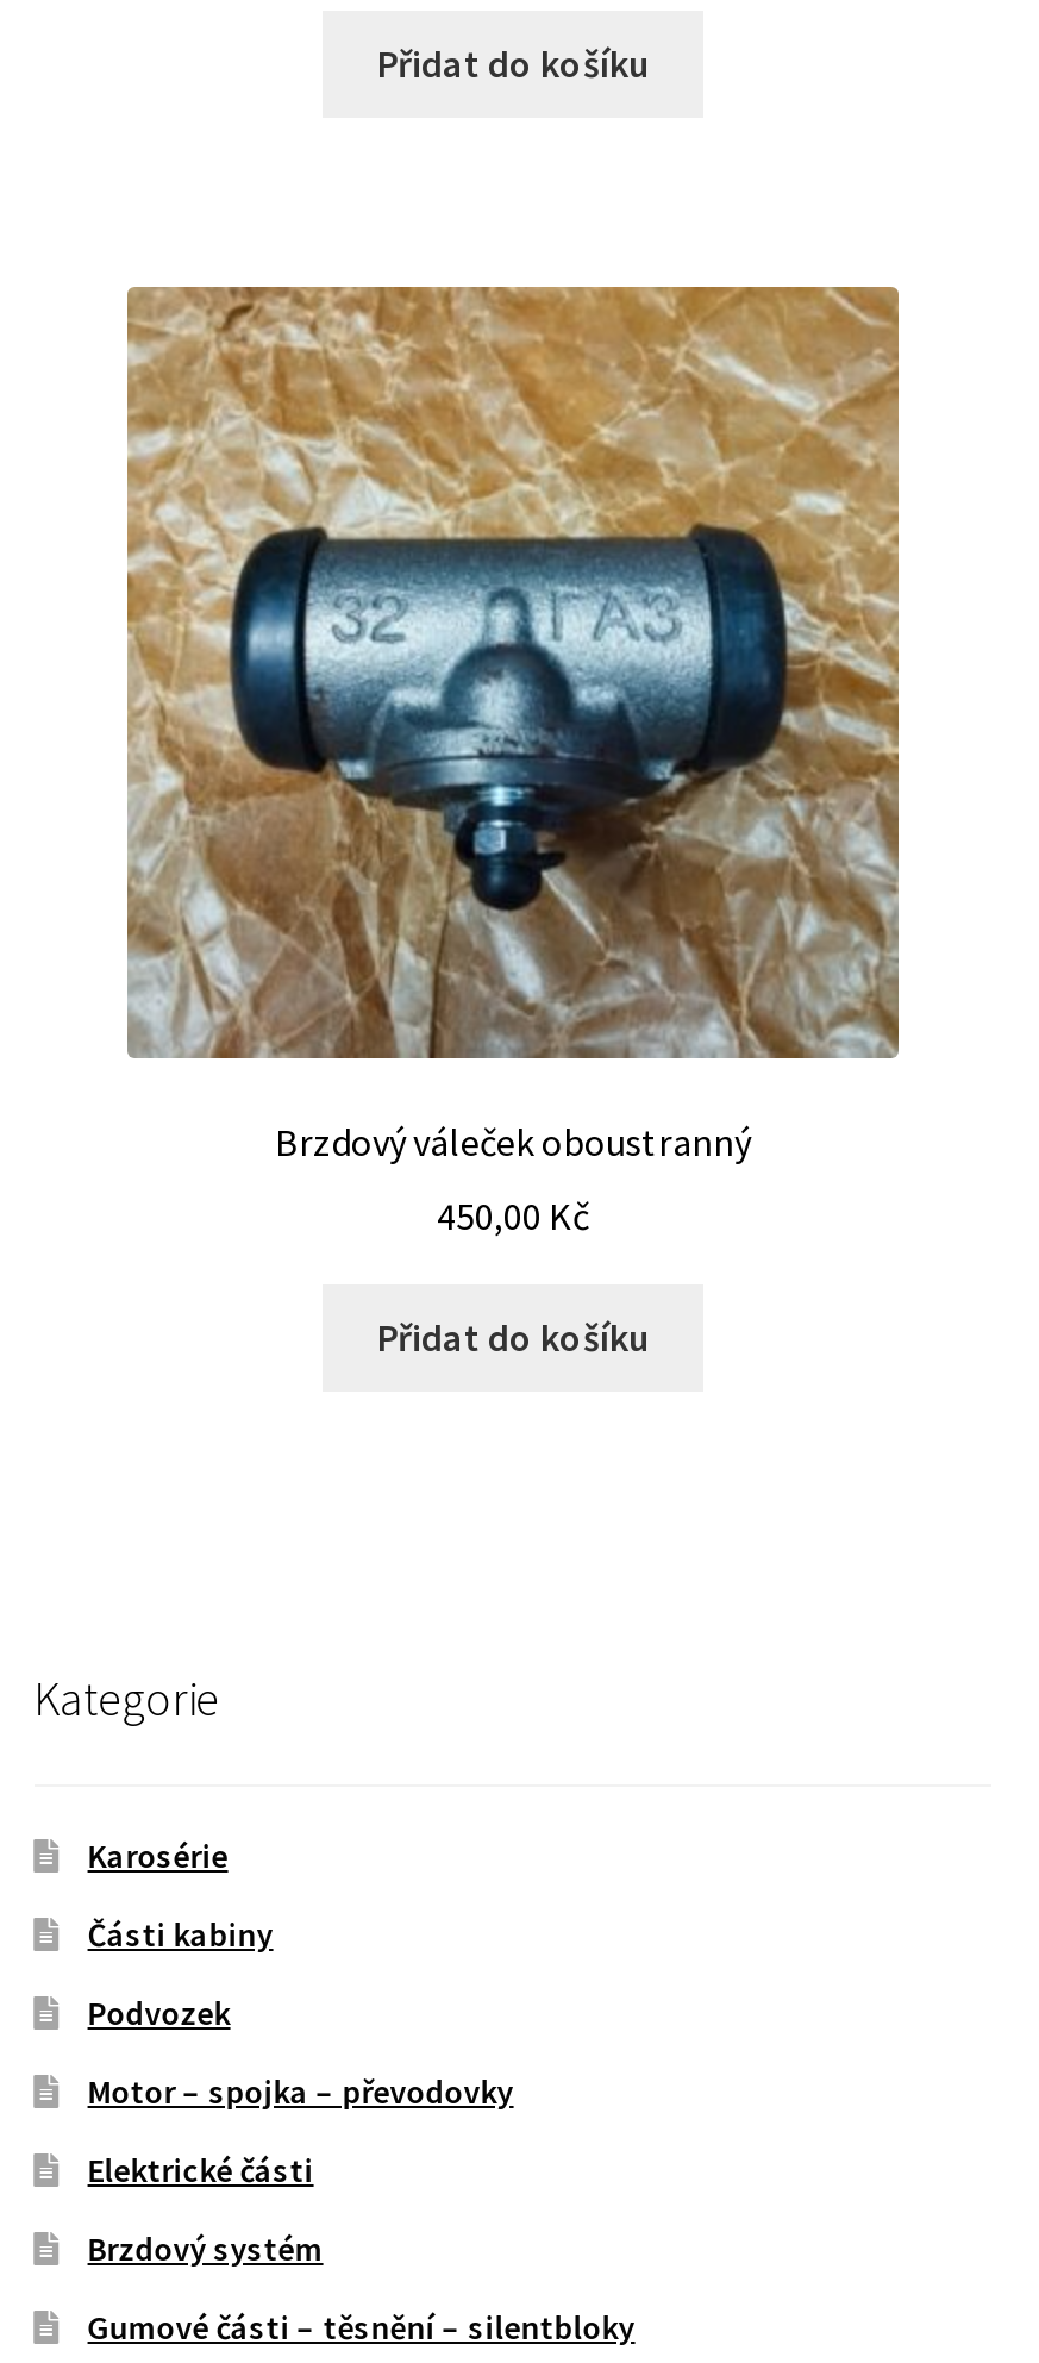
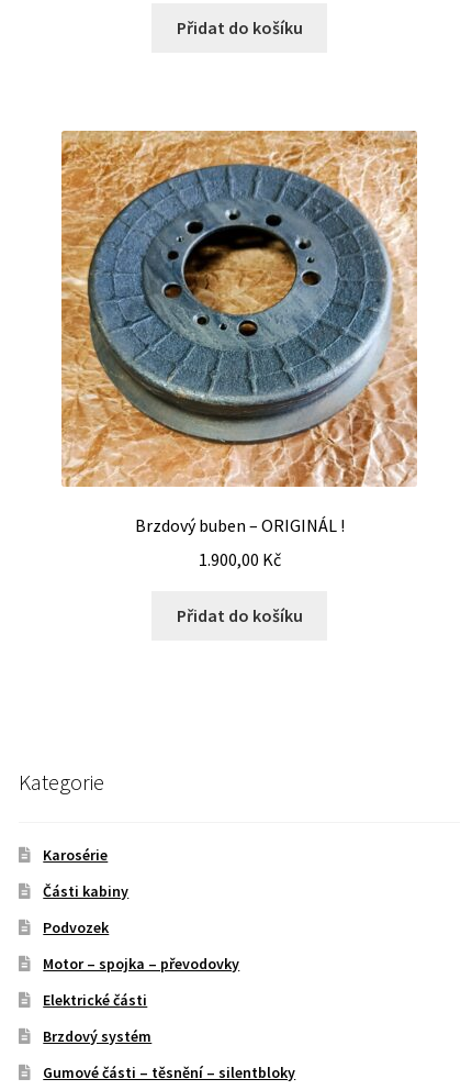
[127,287,901,1166] [image] | Brzdový váleček oboustranný -> [61,131,418,536] [image] | Brzdový buben – ORIGINÁL !
[437,1191,589,1239] 450,00 Kč -> [198,548,280,570] 1.900,00 Kč

